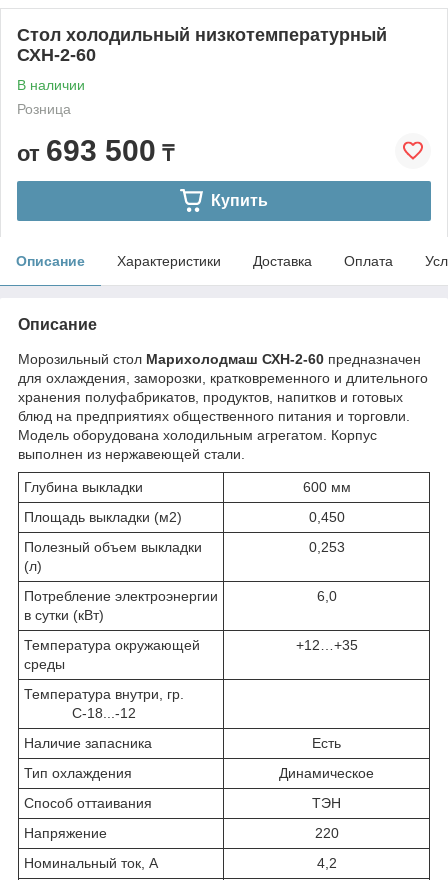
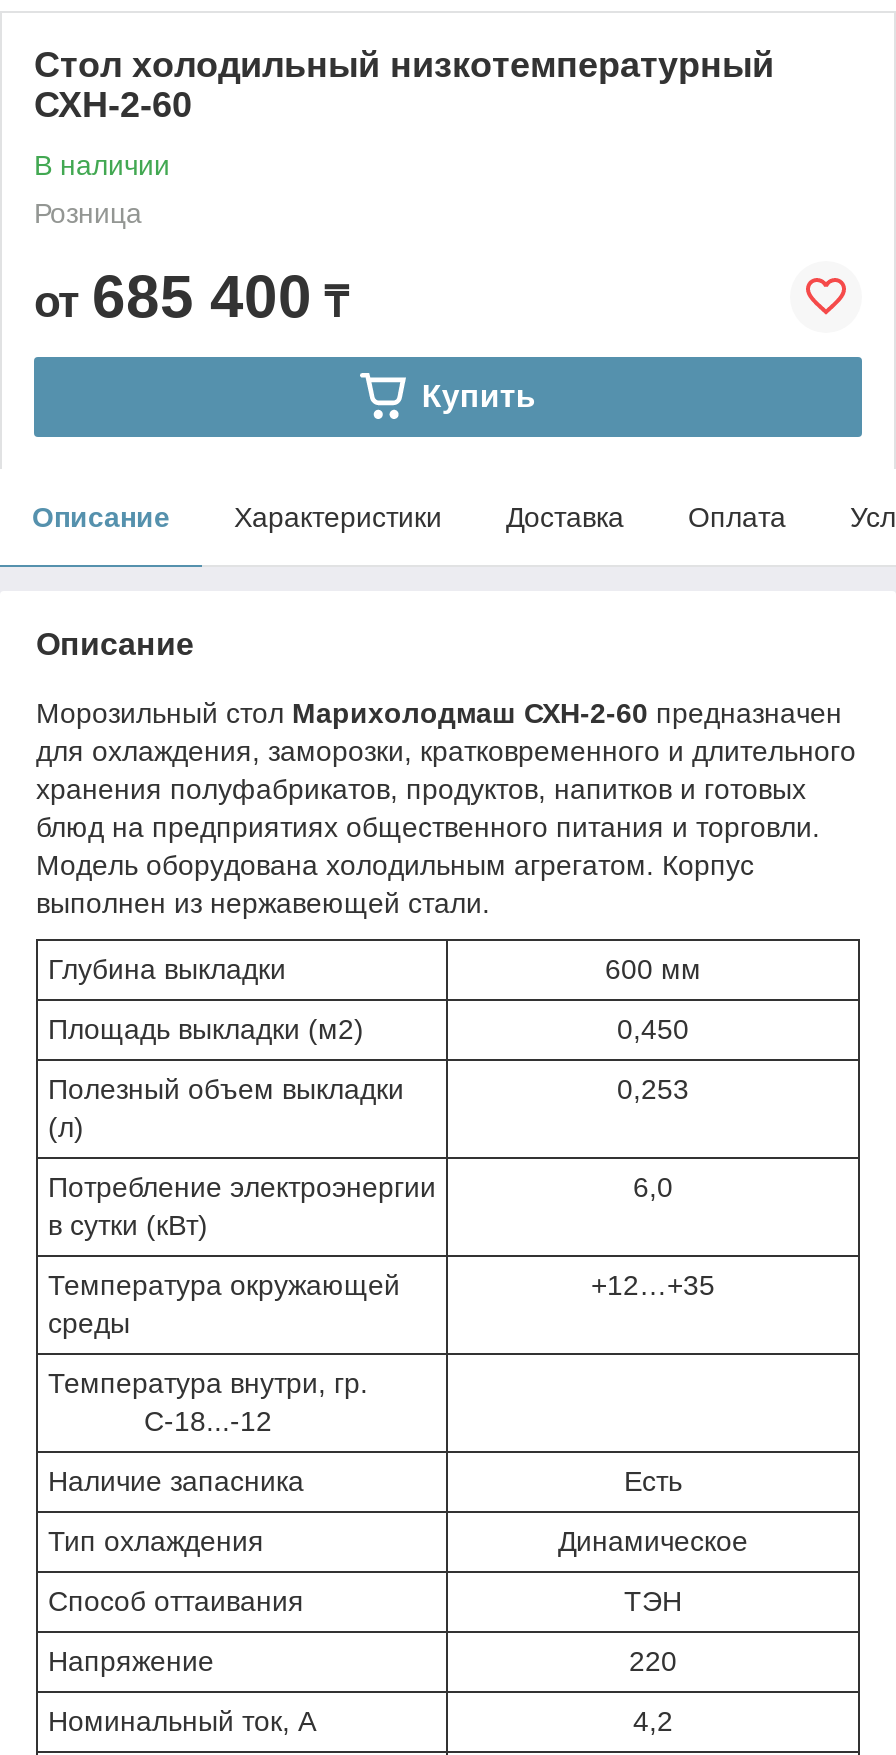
[17,134,174,167] от 693 500 ₸ -> [34,263,348,329] от 685 400 ₸

